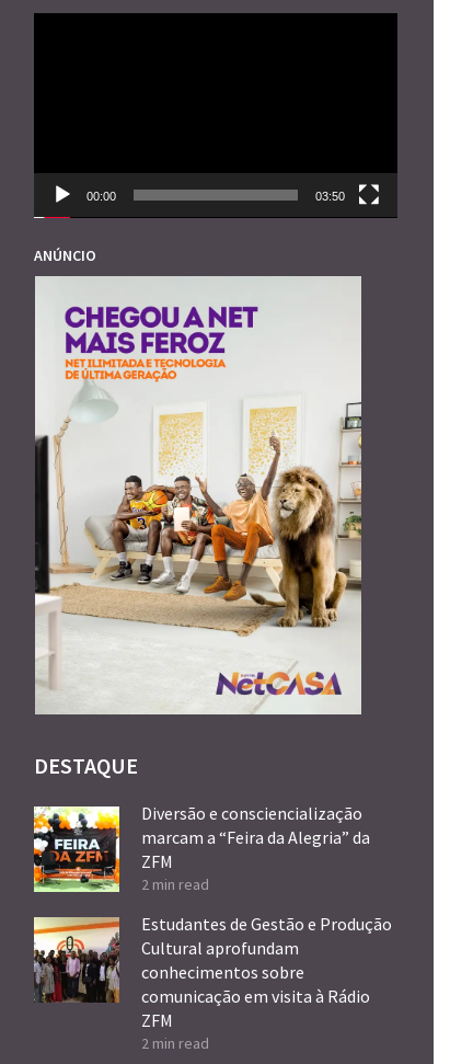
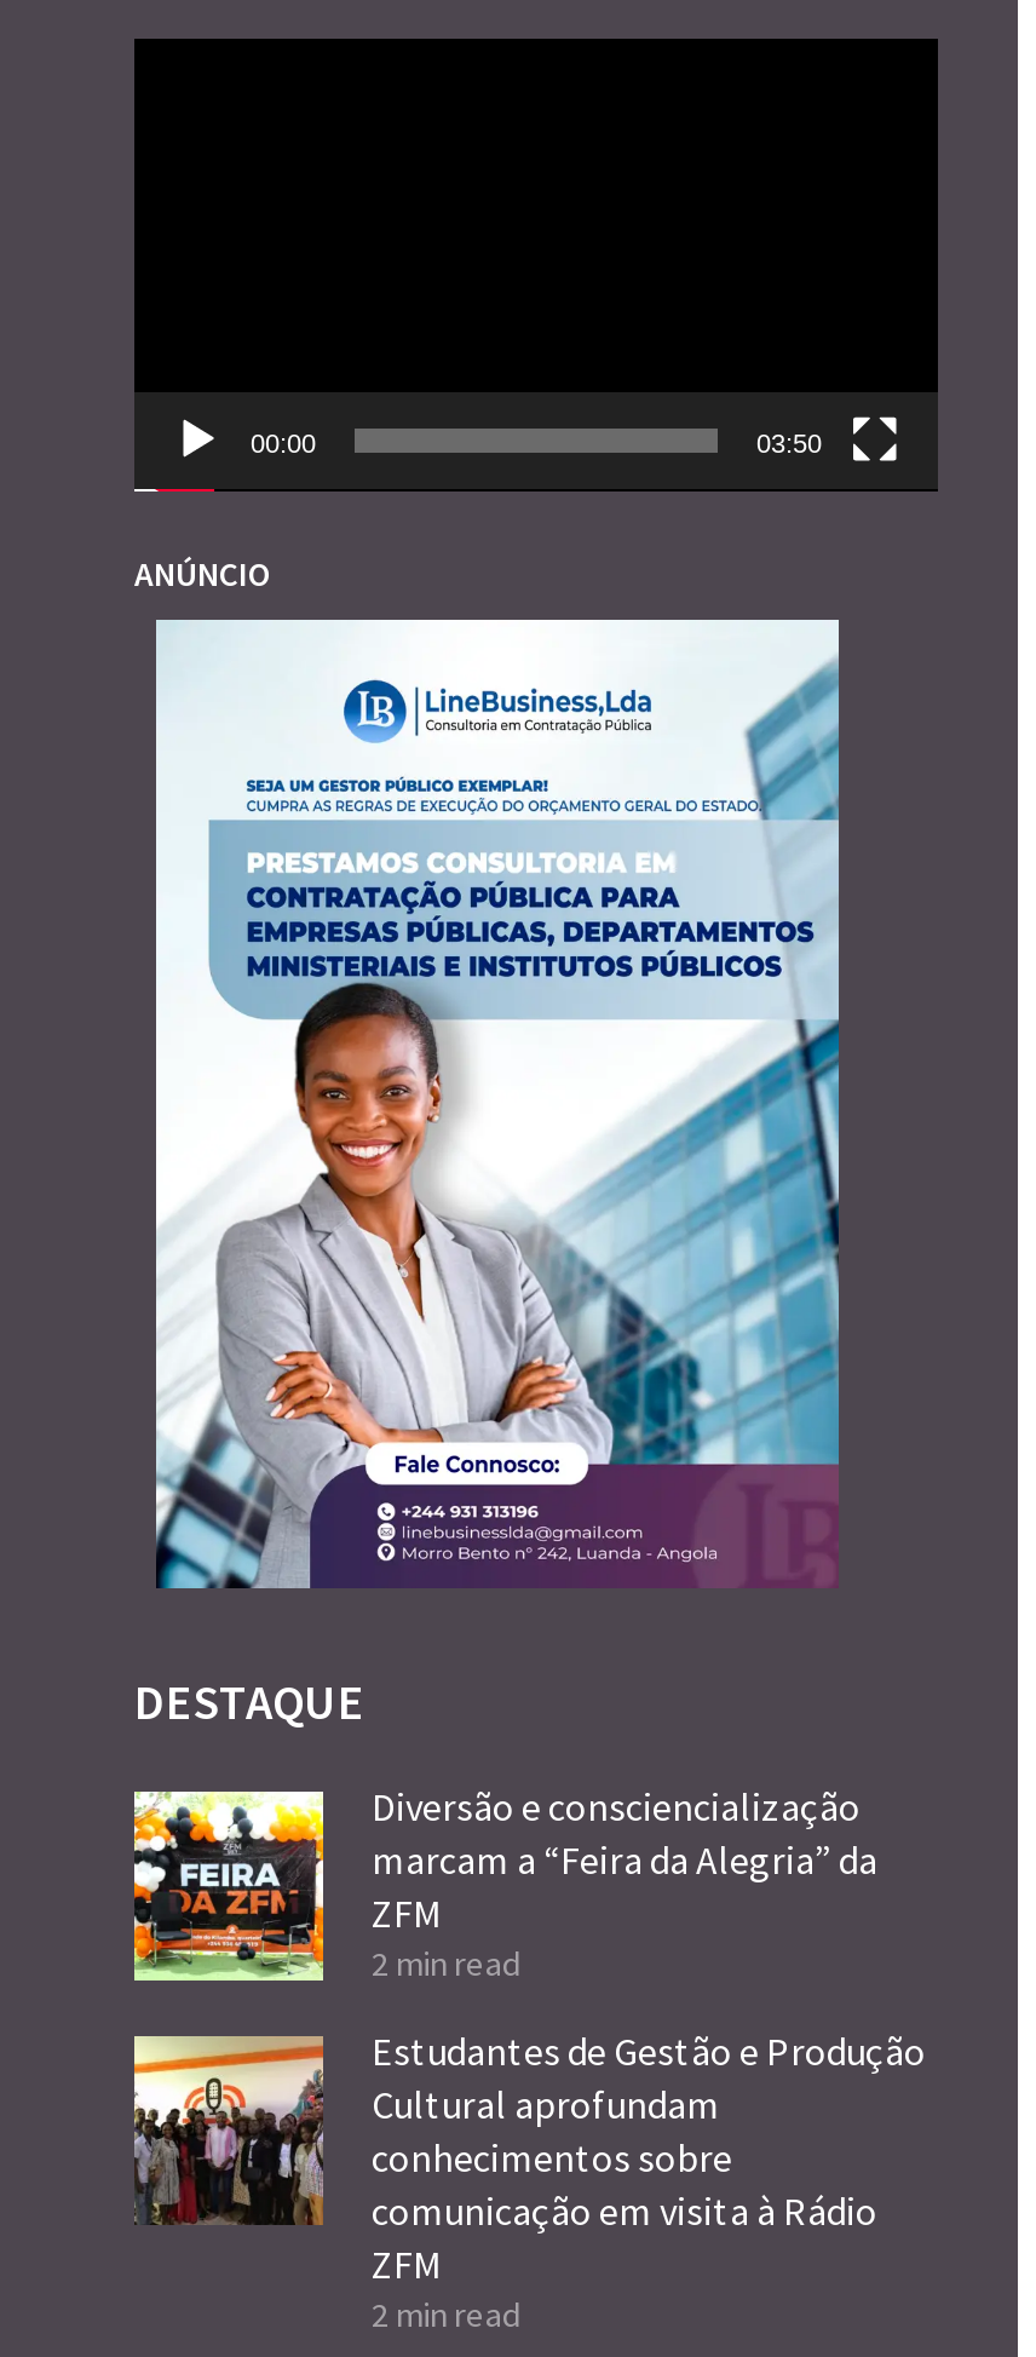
[34,275,362,716] [image] -> [137,620,858,1588] [image]

